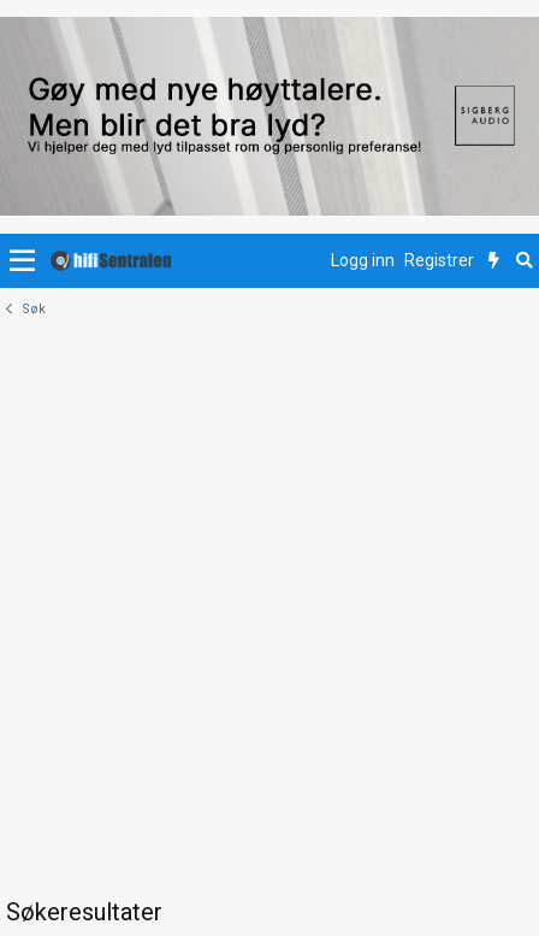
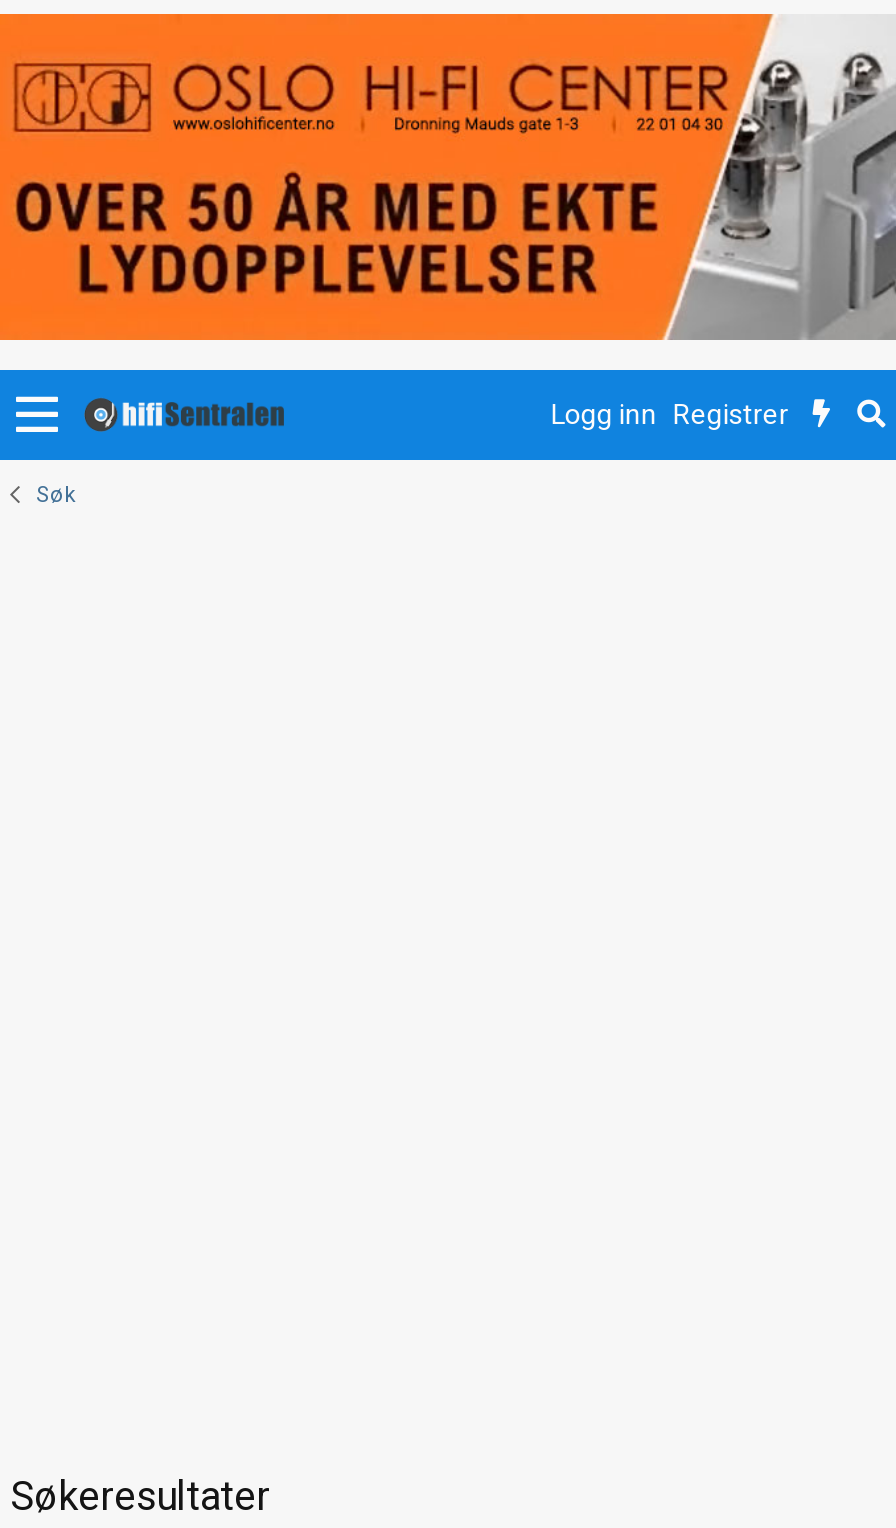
[4,17,535,216] [image] -> [6,12,890,342] [image]

